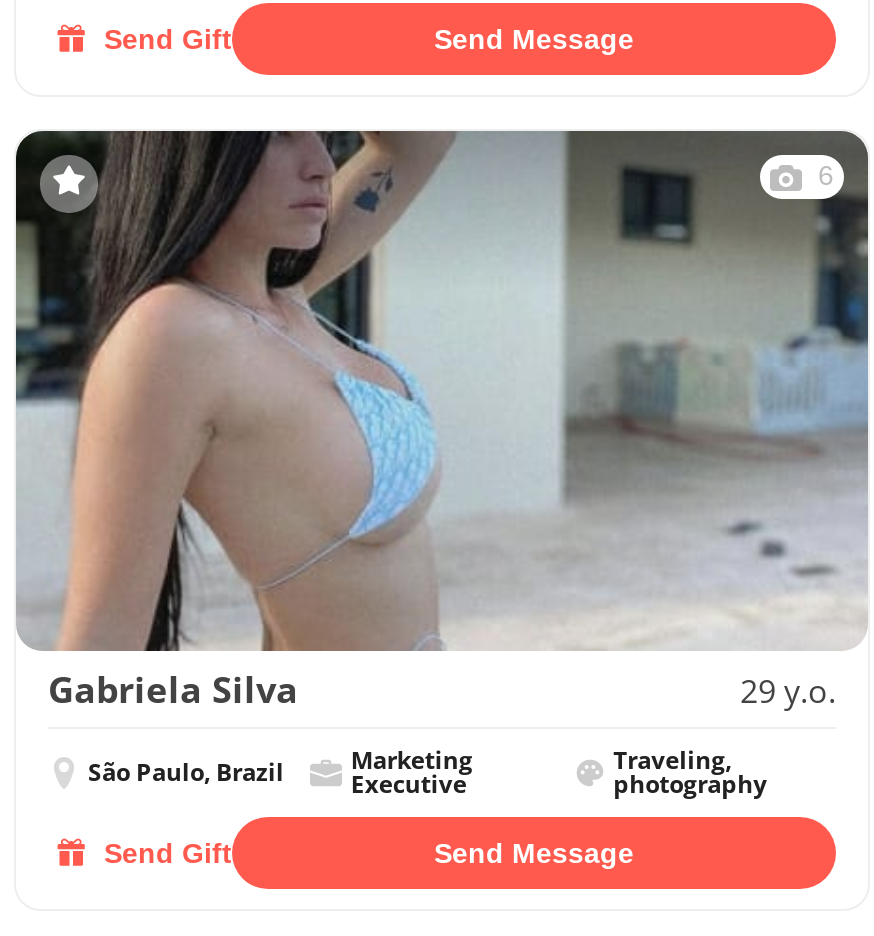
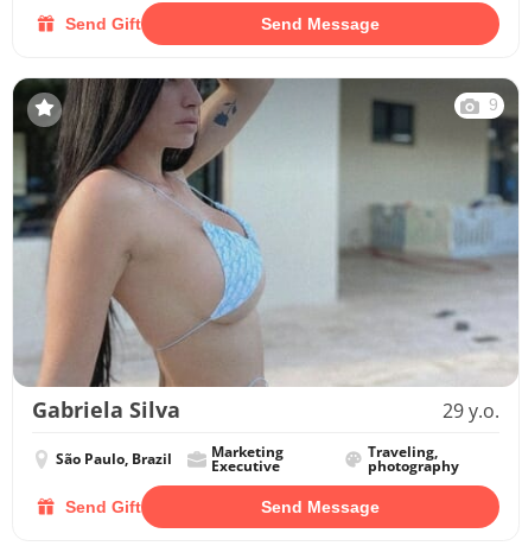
[818,159,834,191] 6 -> [489,95,498,114] 9

